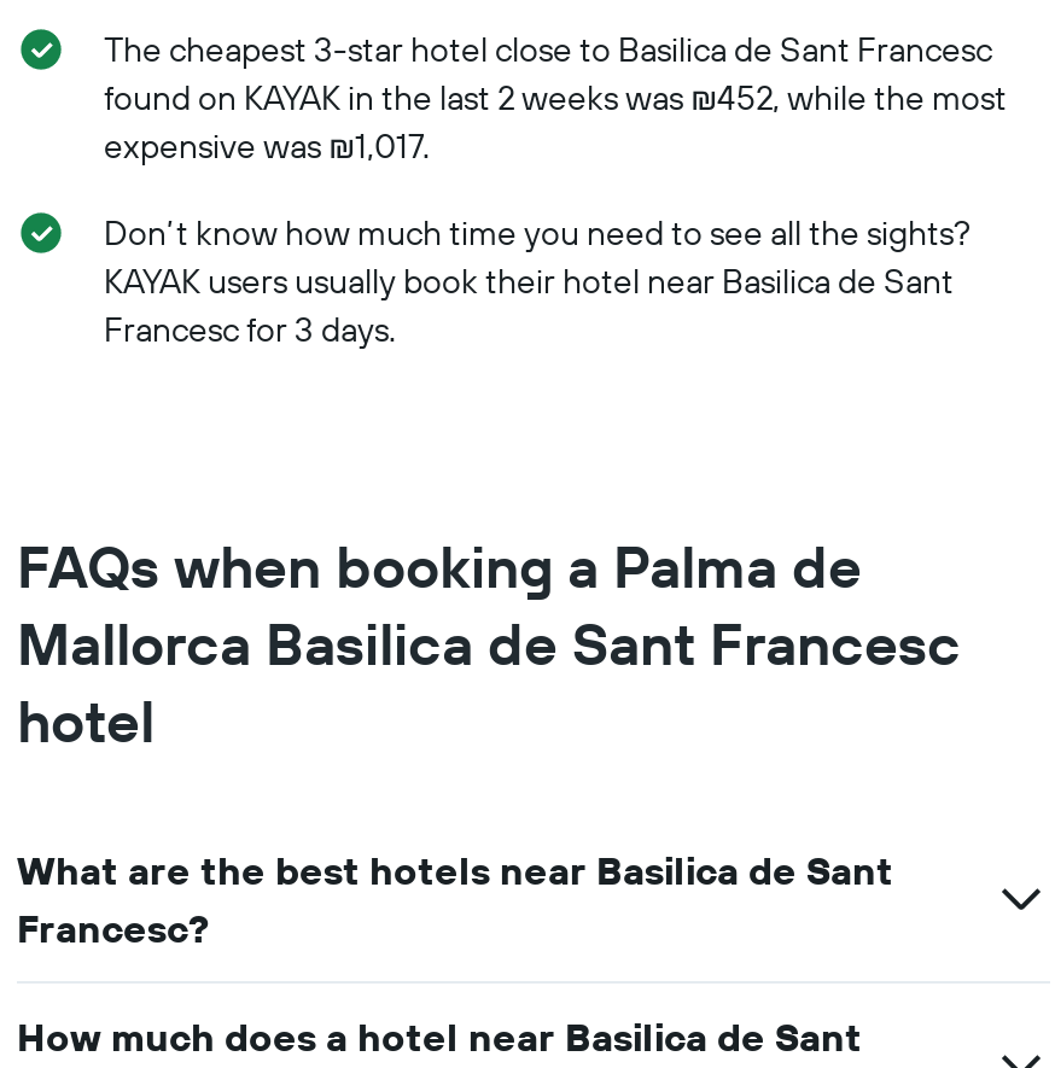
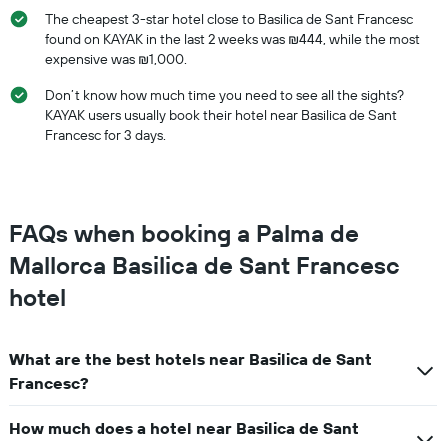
[104,76,1007,119] found on KAYAK in the last 2 weeks was ₪452, while the most -> [45,30,420,48] found on KAYAK in the last 2 weeks was ₪444, while the most
[104,124,430,168] expensive was ₪1,017. -> [45,50,187,68] expensive was ₪1,000.

